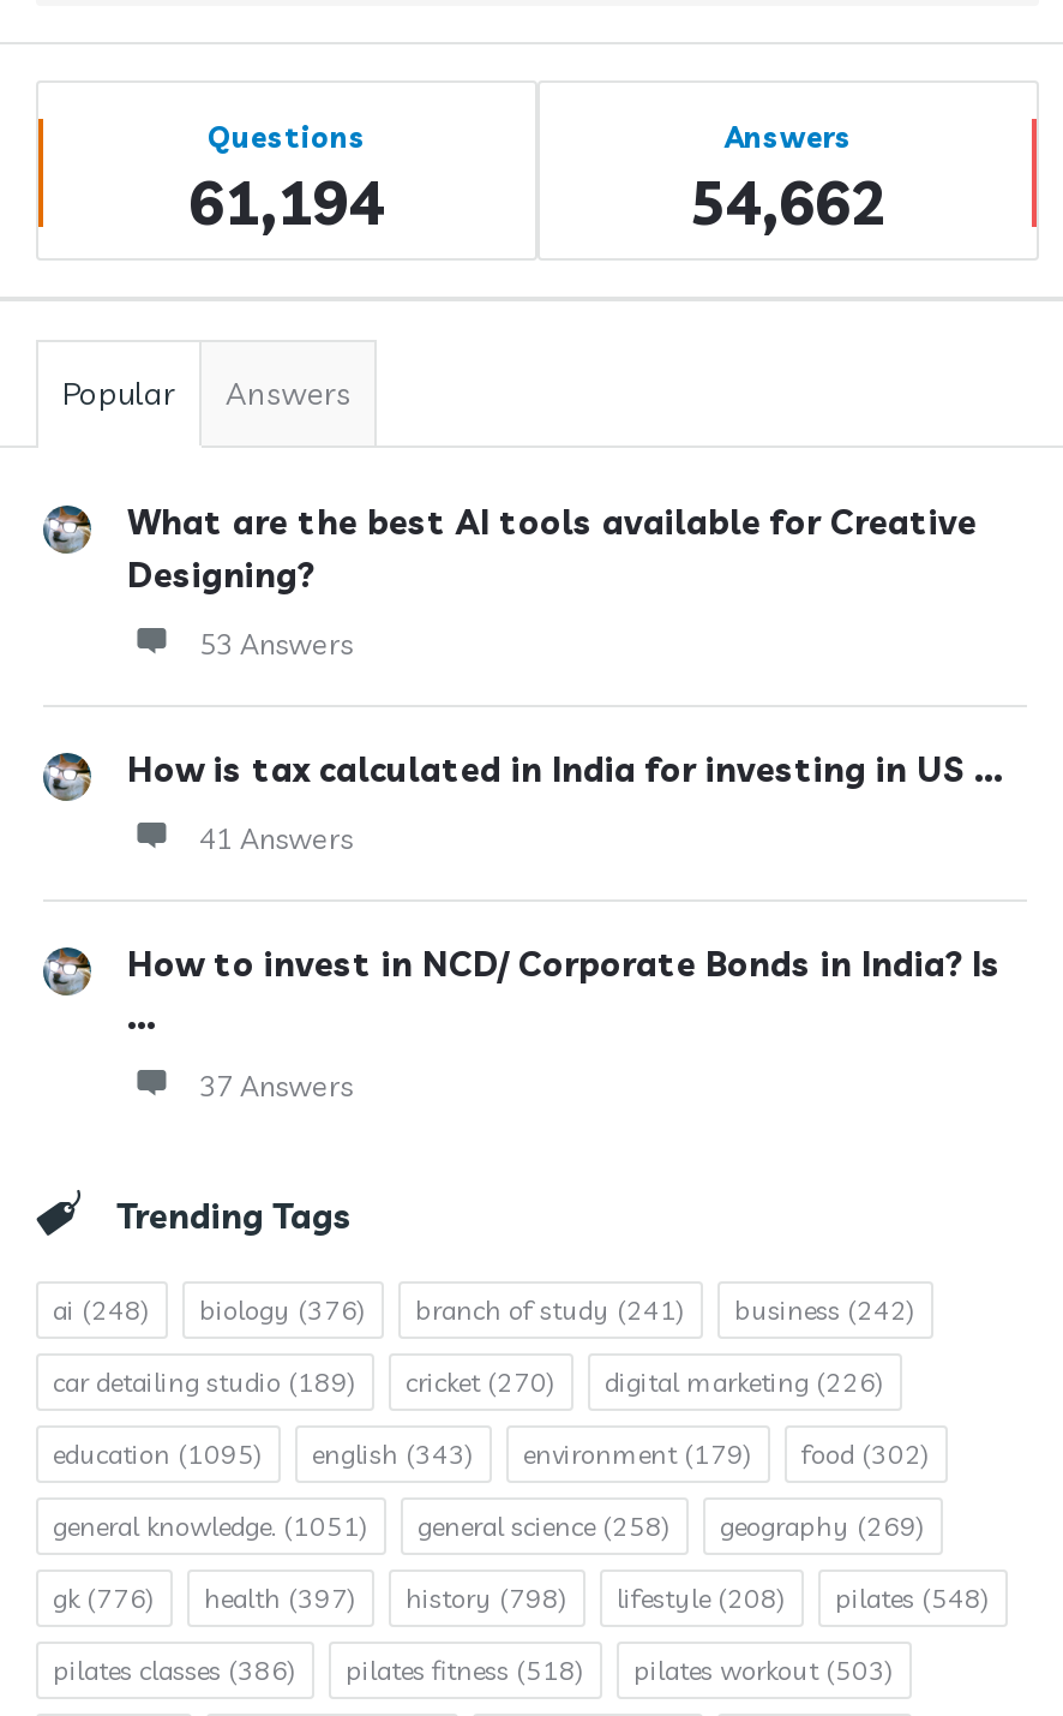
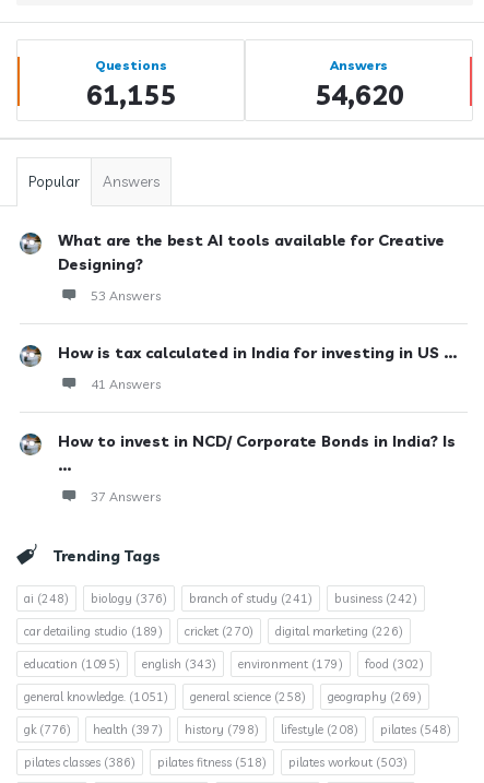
[188,164,385,238] 61,194 -> [86,77,175,111] 61,155
[690,164,887,238] 54,662 -> [314,77,404,111] 54,620

